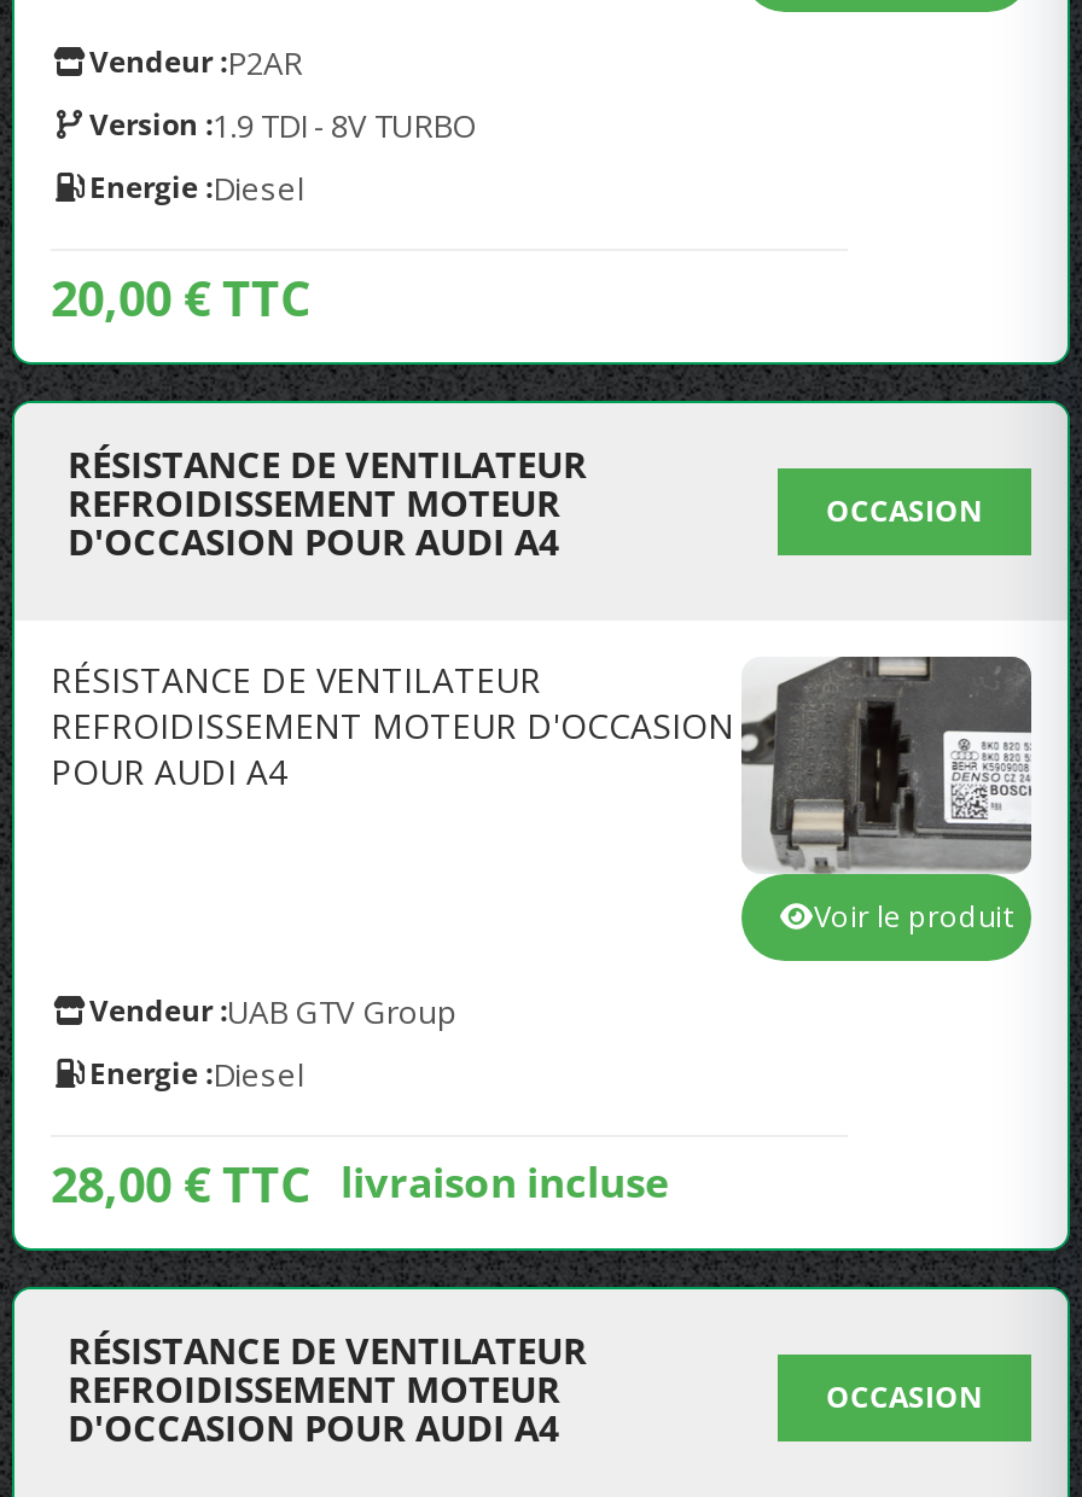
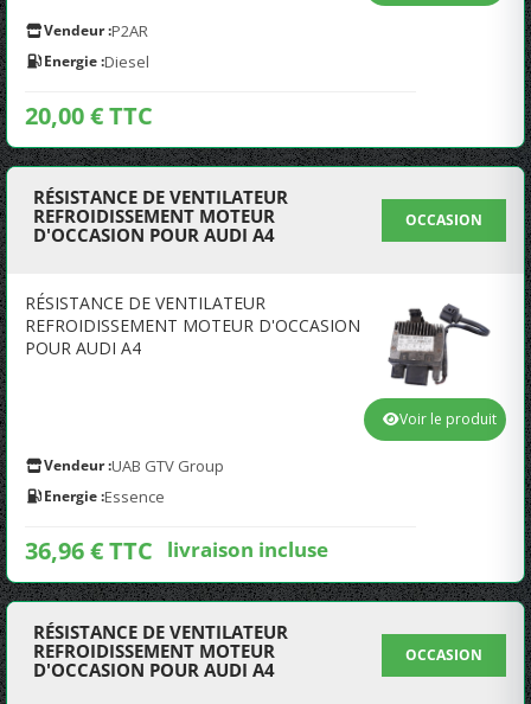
[89,104,476,147] Version : 1.9 TDI - 8V TURBO -> none
[739,654,1034,874] [image] -> [364,292,506,399] [image]
[89,1053,304,1096] Energie : Diesel -> [44,486,165,507] Energie : Essence
[51,1152,669,1217] 28,00 € TTC livraison incluse -> [25,535,328,567] 36,96 € TTC livraison incluse

